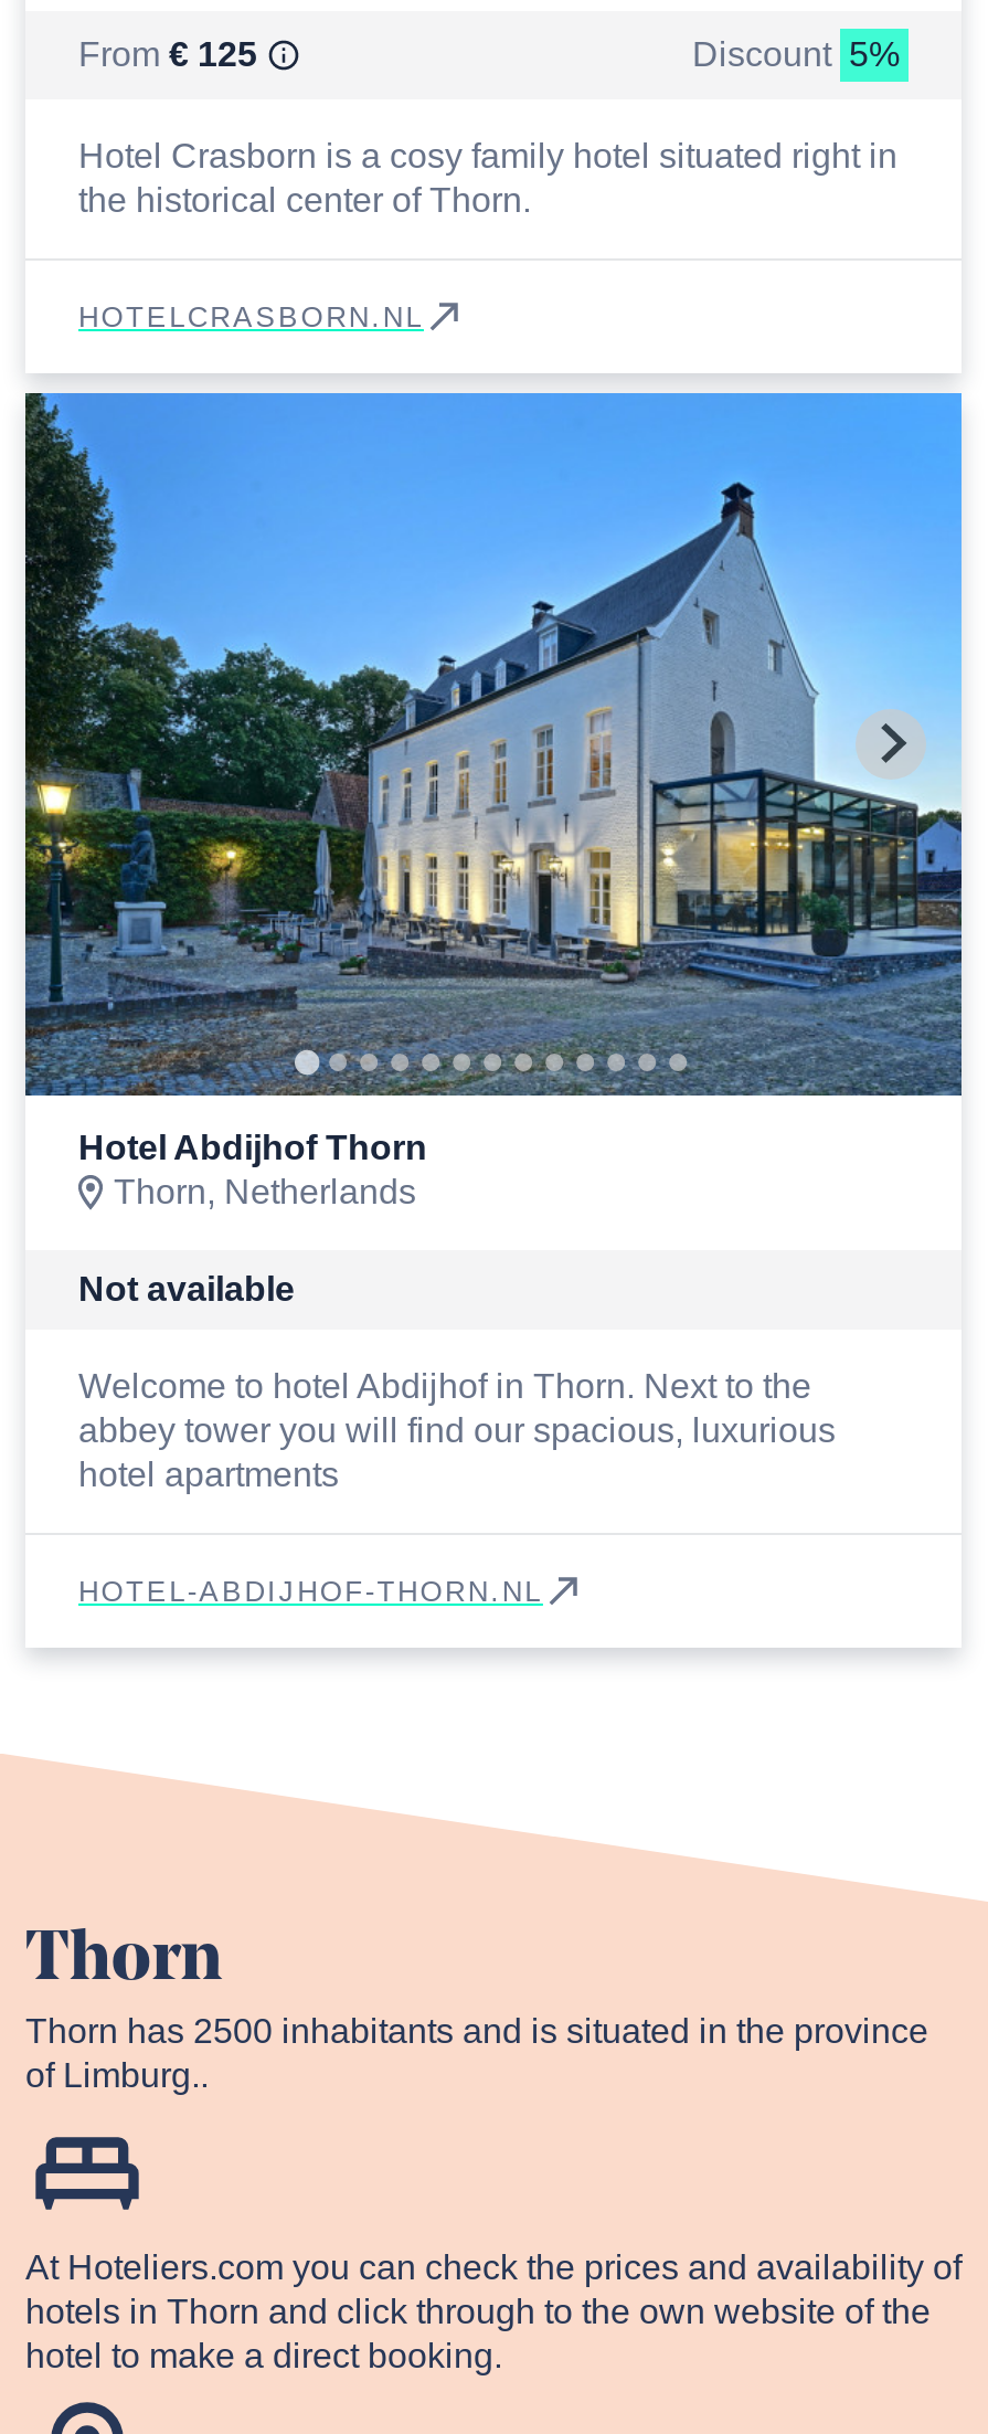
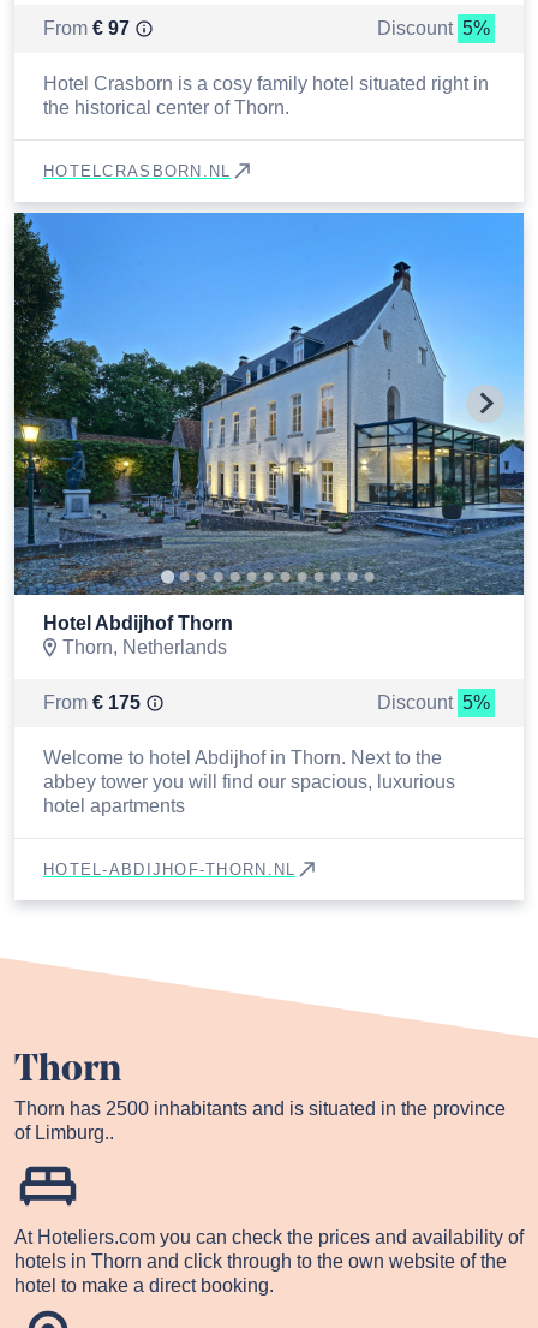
[78,35,266,72] From €125 -> [43,18,134,38] From €97
[78,1270,295,1307] Not available -> [43,692,490,712] From €175 | Discount 5%

